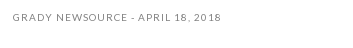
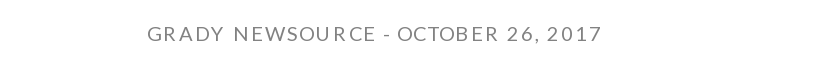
[13,11,222,23] GRADY NEWSOURCE APRIL 18, 2018 -> [147,21,603,45] GRADY NEWSOURCE OCTOBER 26, 2017

